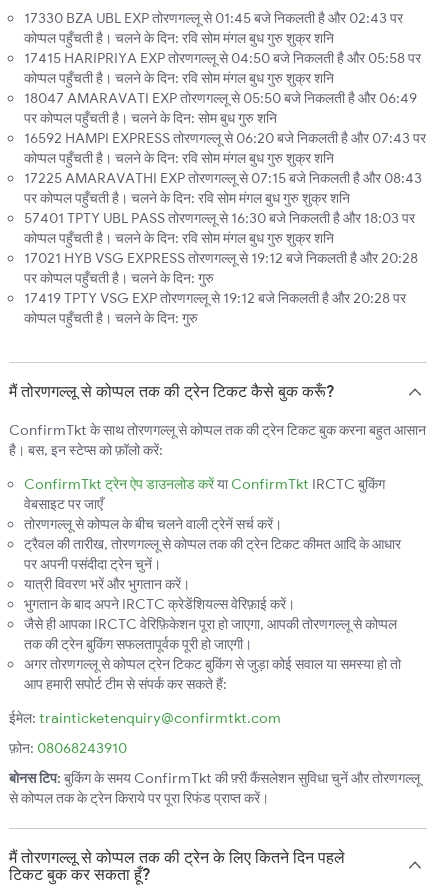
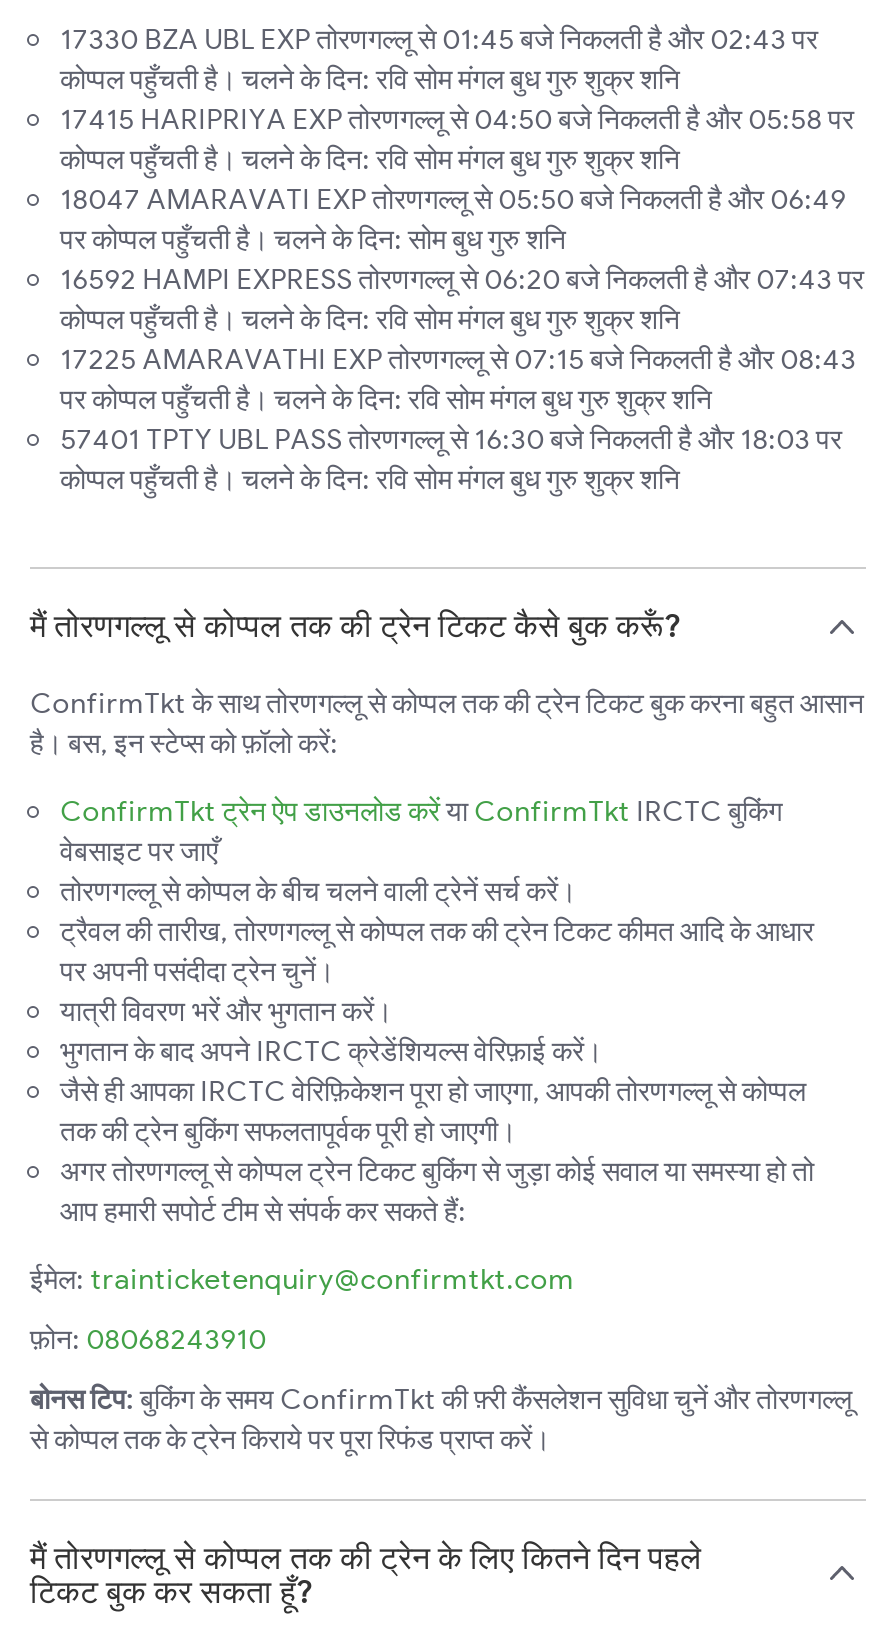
[24,249,418,327] 17021 HYB VSG EXPRESS तोरणगल्लू से 19:12 बजे निकलती है और 20:28 | पर कोप्पल पहुँचती है। चलने के दिन: गुरु | 17419 TPTY VSG EXP तोरणगल्लू से 19:12 बजे निकलती है और 20:28 पर | कोप्पल पहुँचती है। चलने के दिन: गुरु -> none

